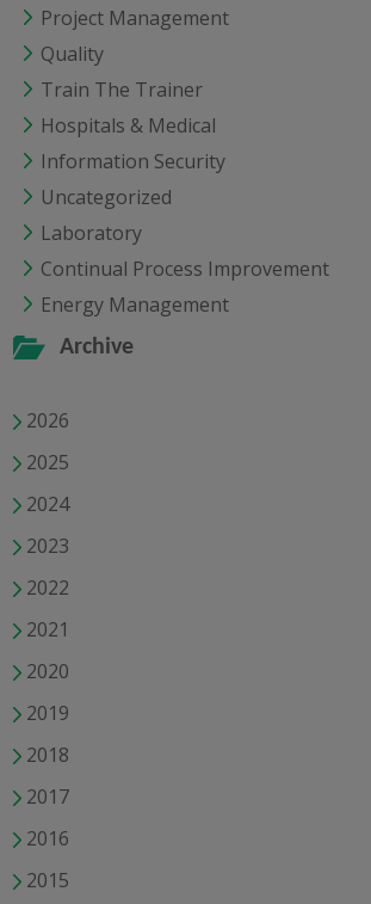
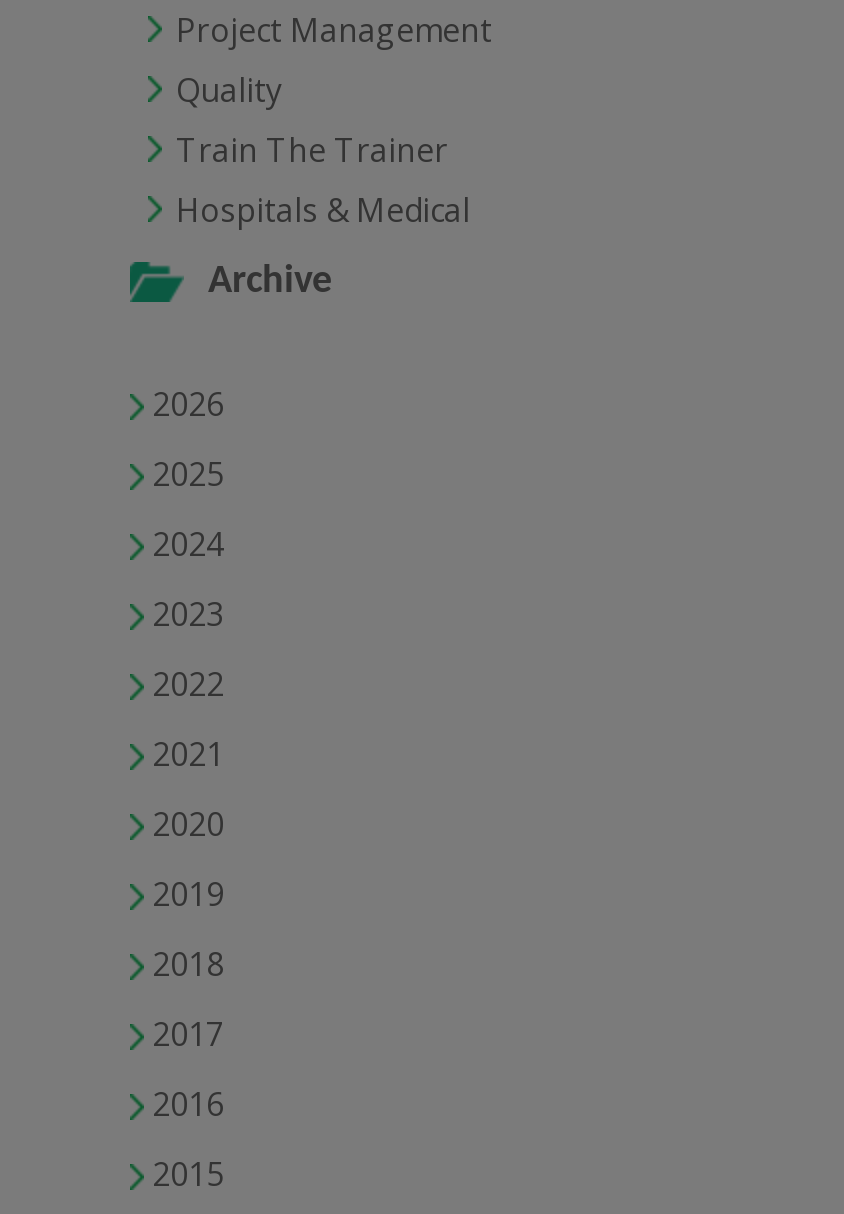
[41,148,329,318] Information Security | Uncategorized | Laboratory | Continual Process Improvement | Energy Management -> none

